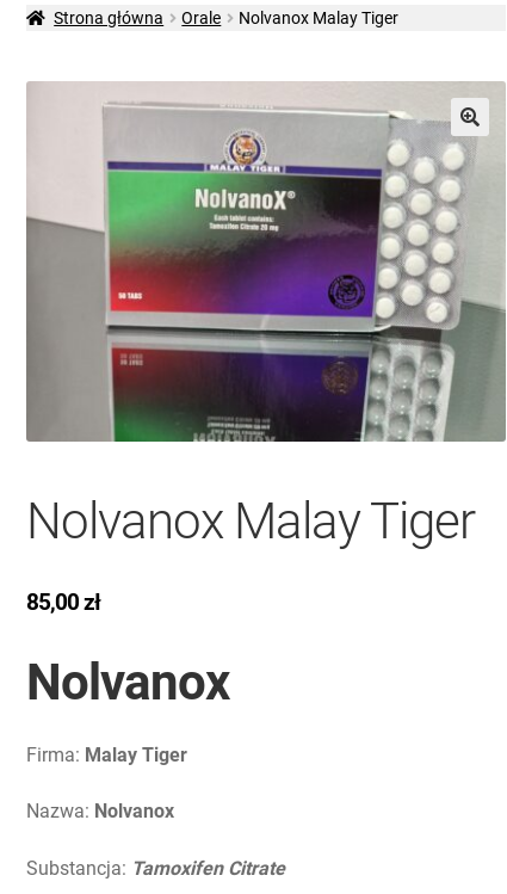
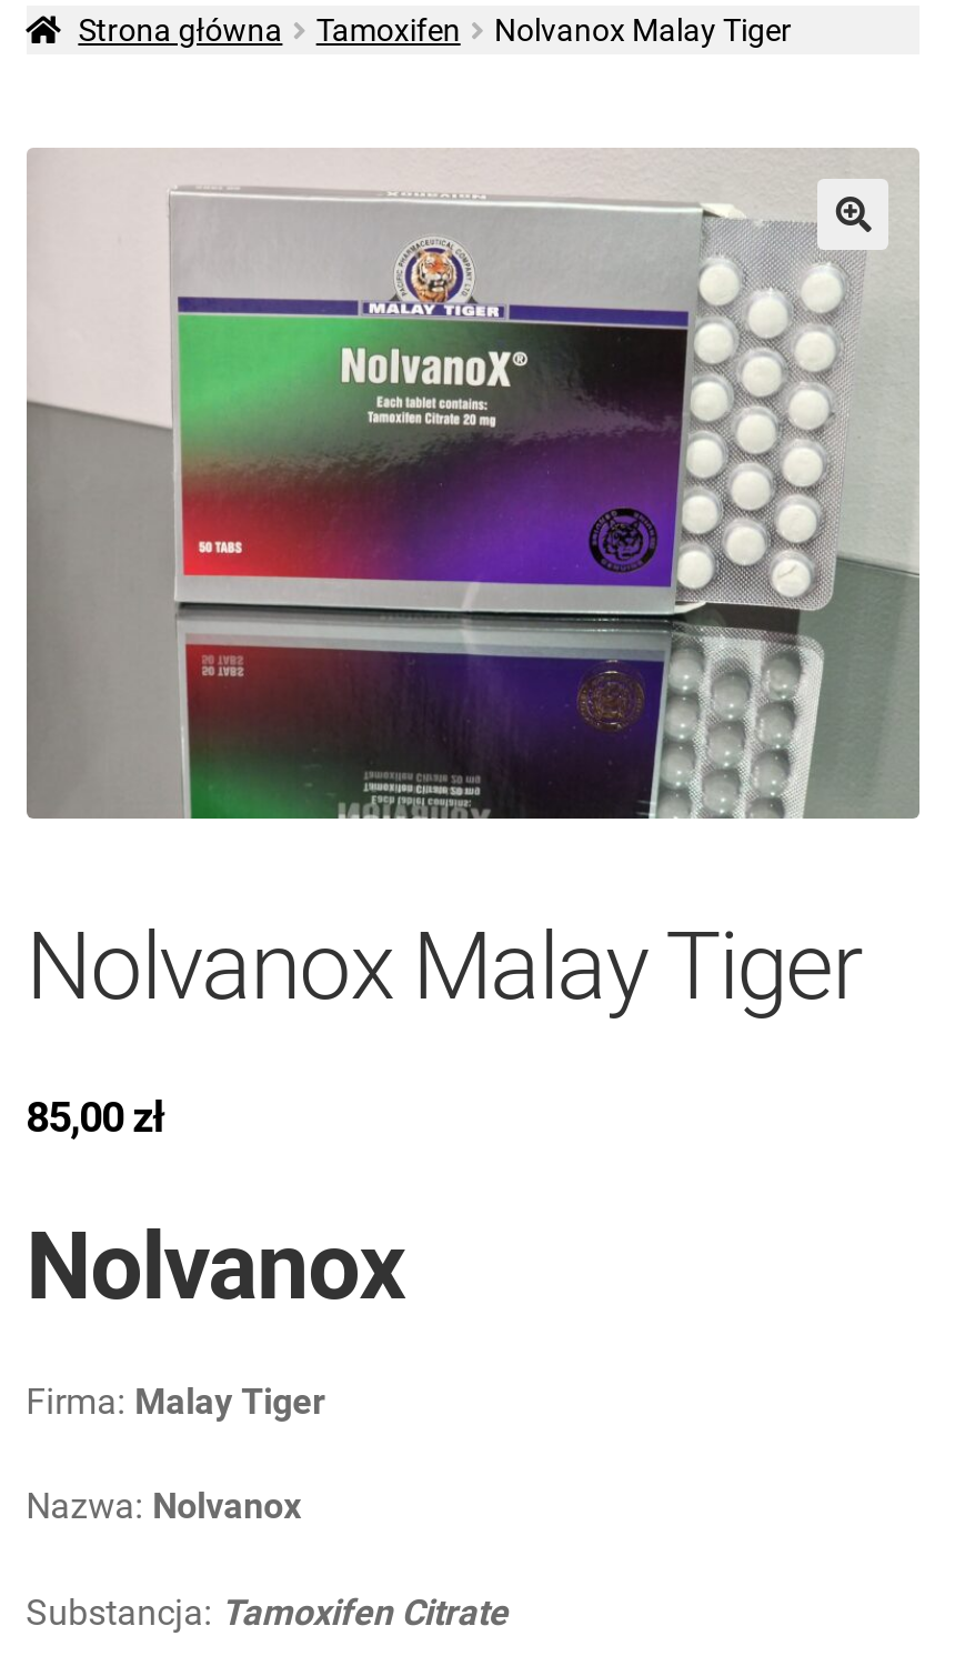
[182,8,221,27] Orale -> [316,12,460,48] Tamoxifen

